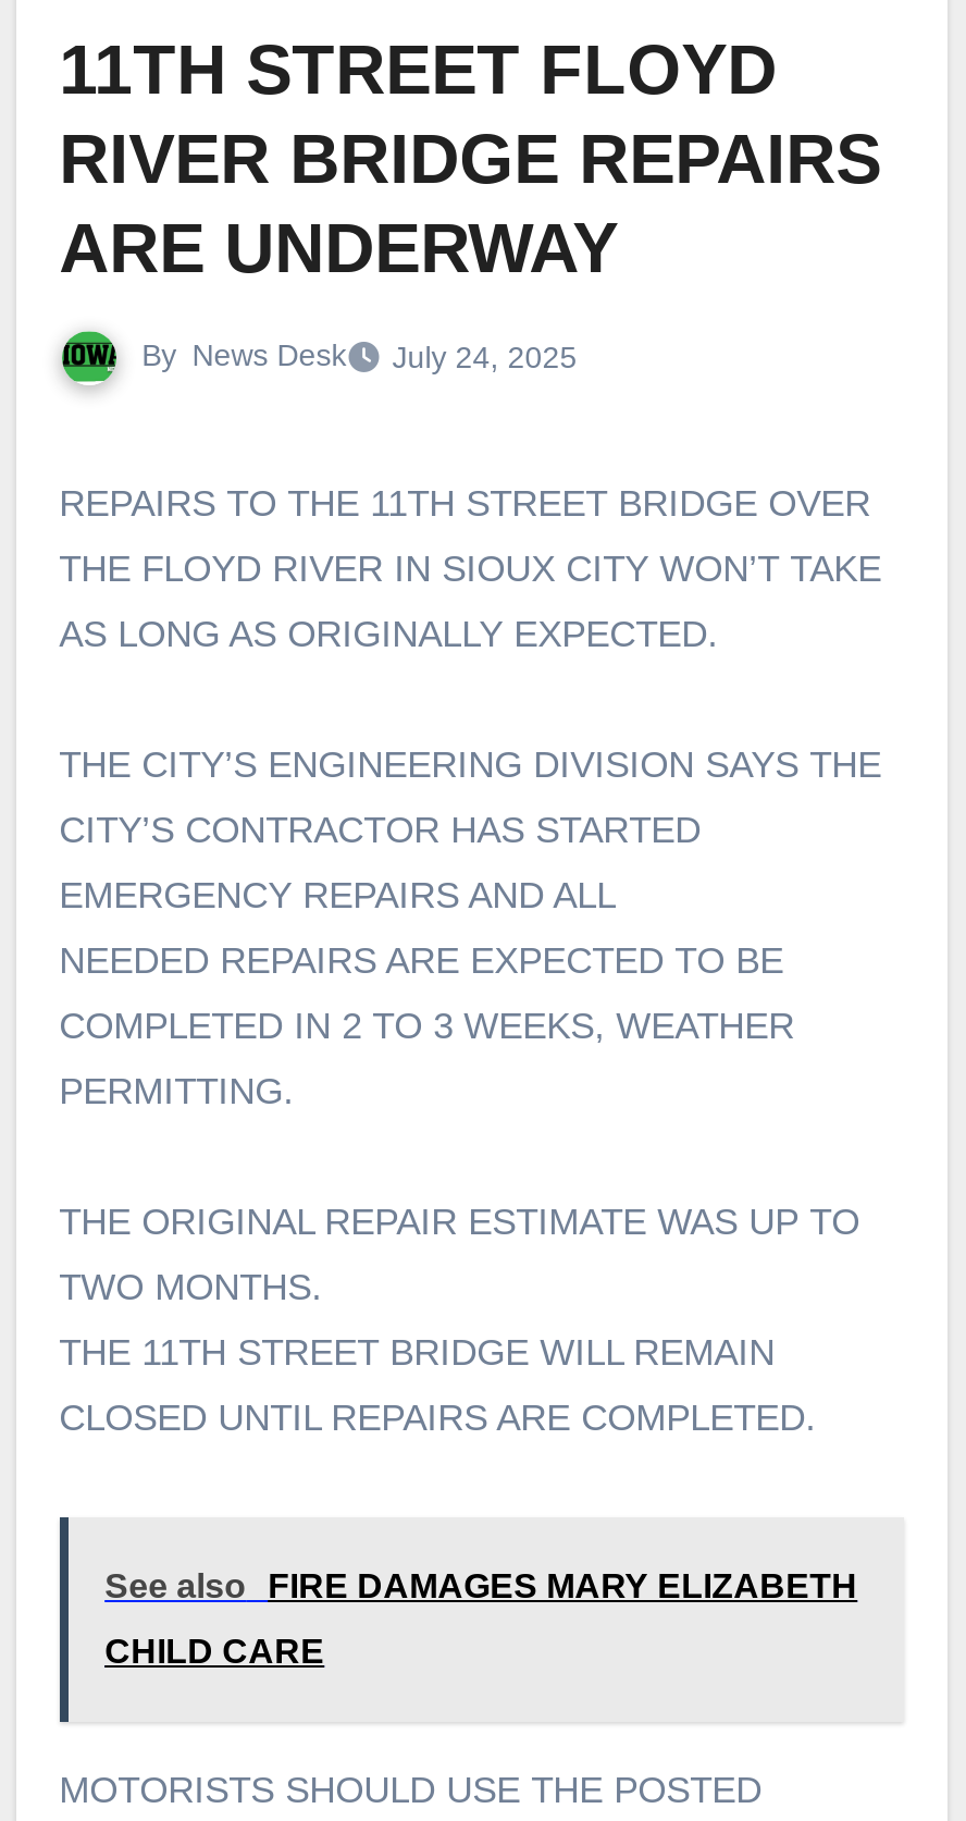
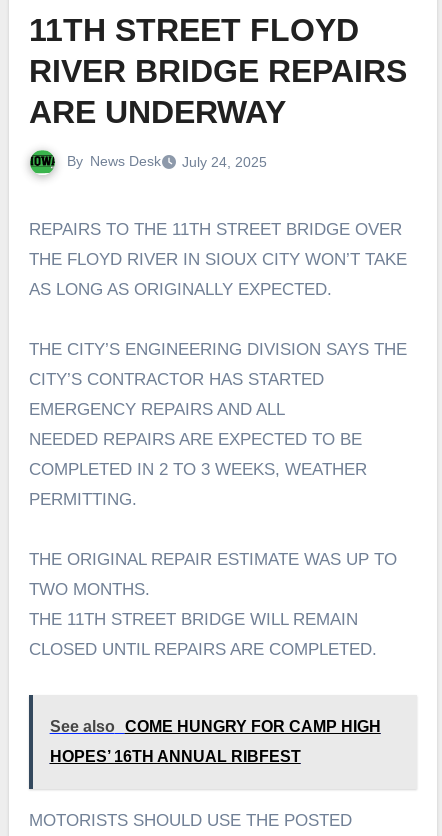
[105,1567,857,1604] See also FIRE DAMAGES MARY ELIZABETH -> [50,718,381,735] See also COME HUNGRY FOR CAMP HIGH
[105,1633,324,1670] CHILD CARE -> [50,748,301,765] HOPES’ 16TH ANNUAL RIBFEST

